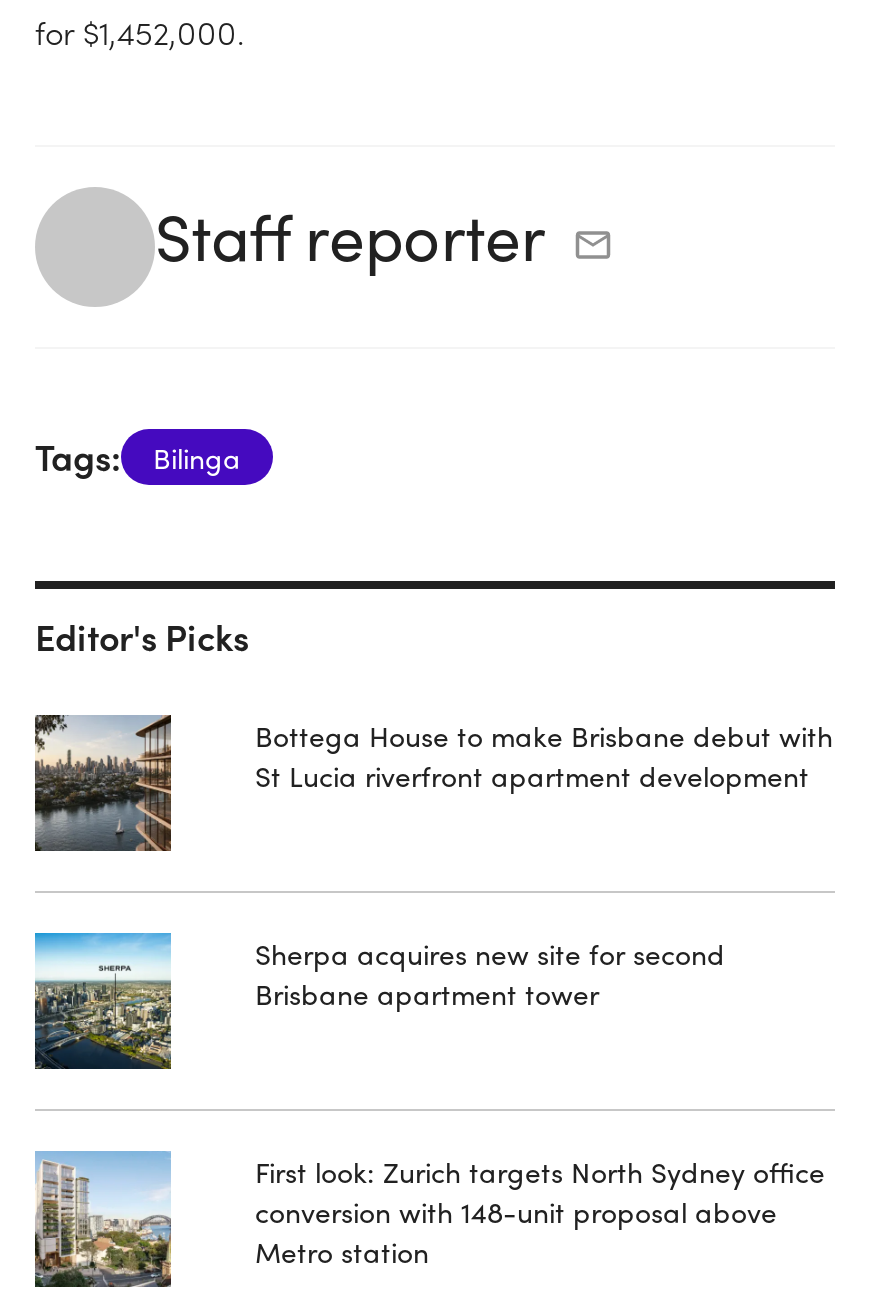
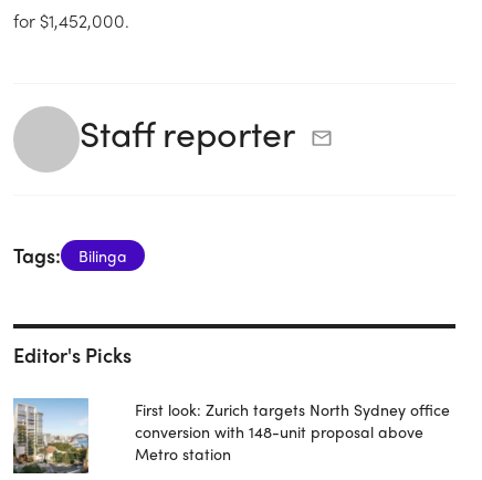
[33,713,173,851] [image] -> none
[255,714,833,794] Bottega House to make Brisbane debut with | St Lucia riverfront apartment development -> none
[33,931,173,1071] [image] -> none
[255,932,725,1012] Sherpa acquires new site for second | Brisbane apartment tower -> none

